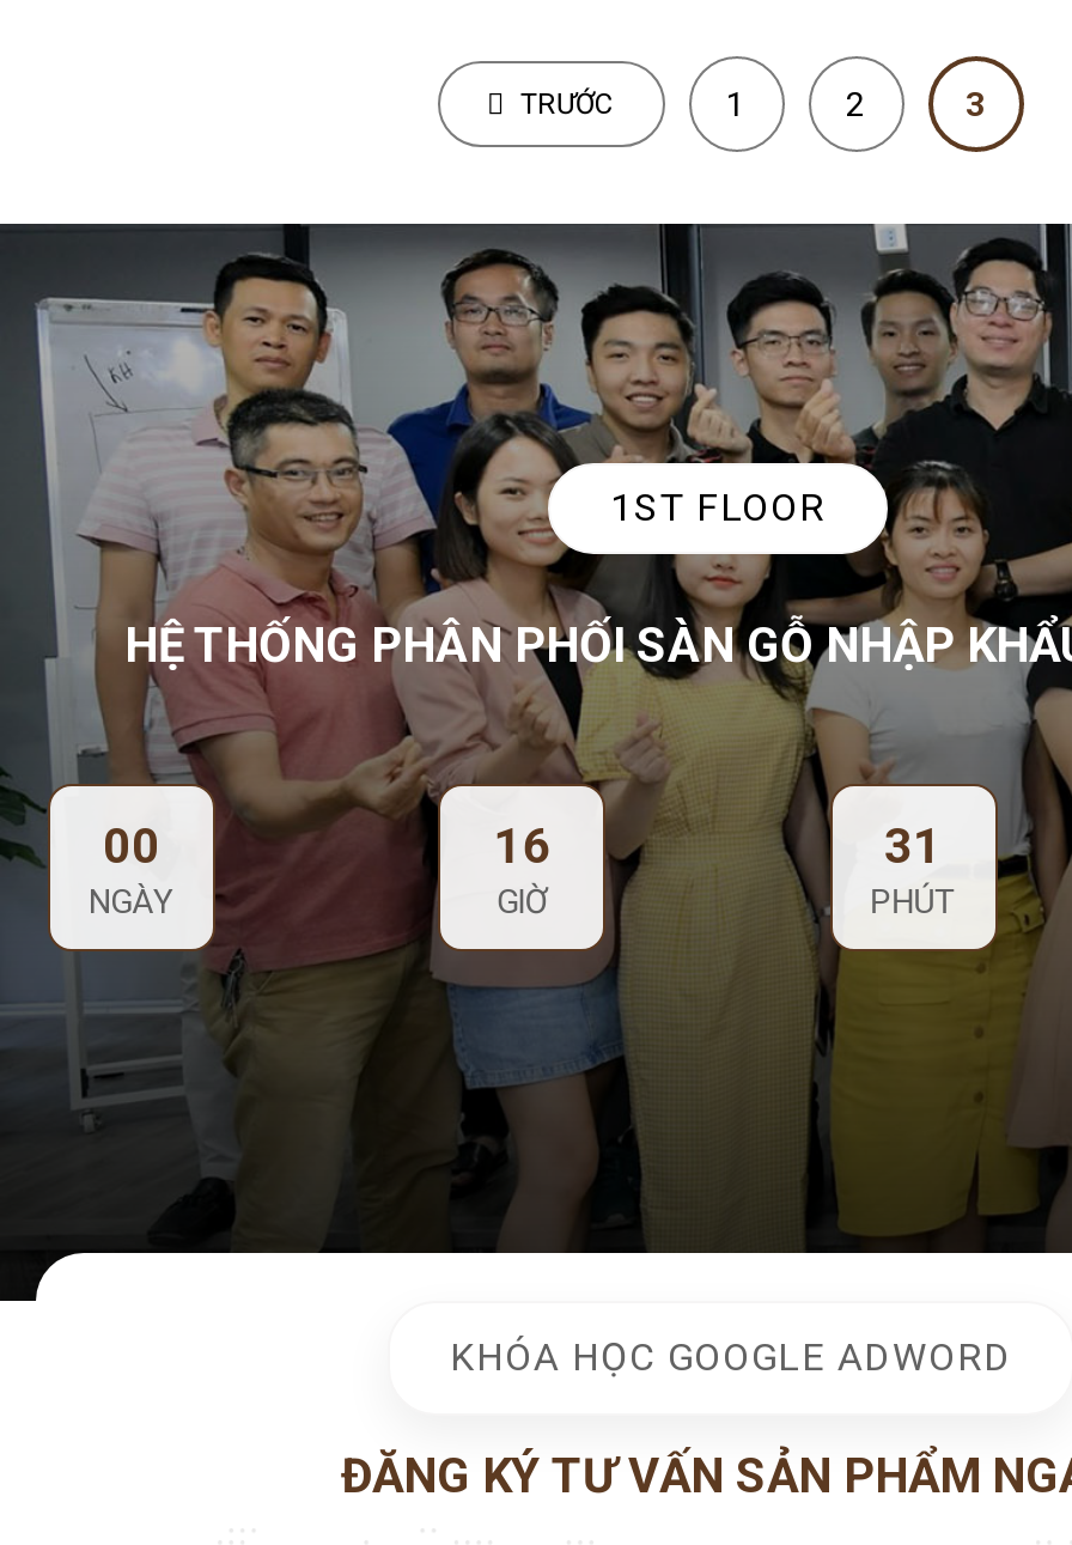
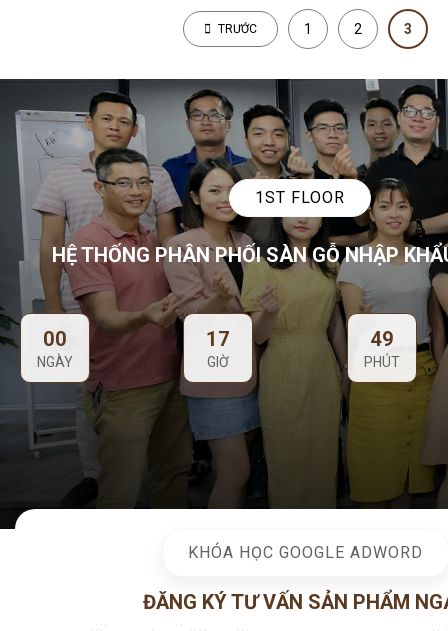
[494,817,551,875] 16 -> [206,327,230,351] 17
[885,817,942,875] 31 -> [370,327,394,351] 49

